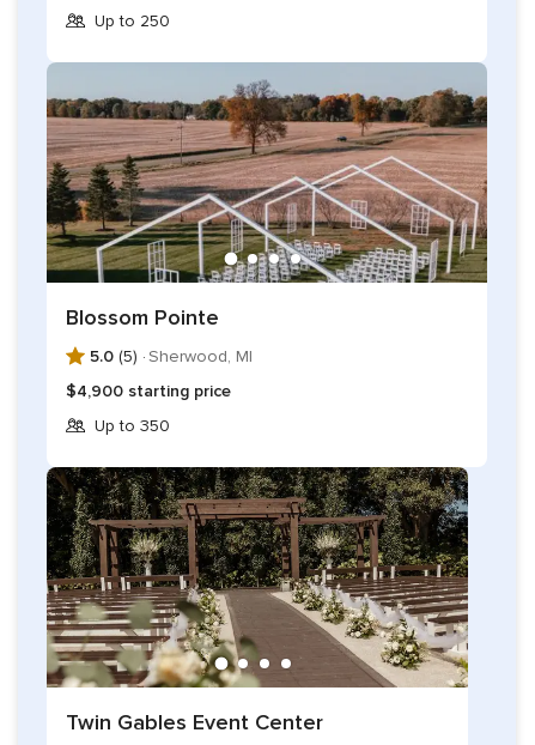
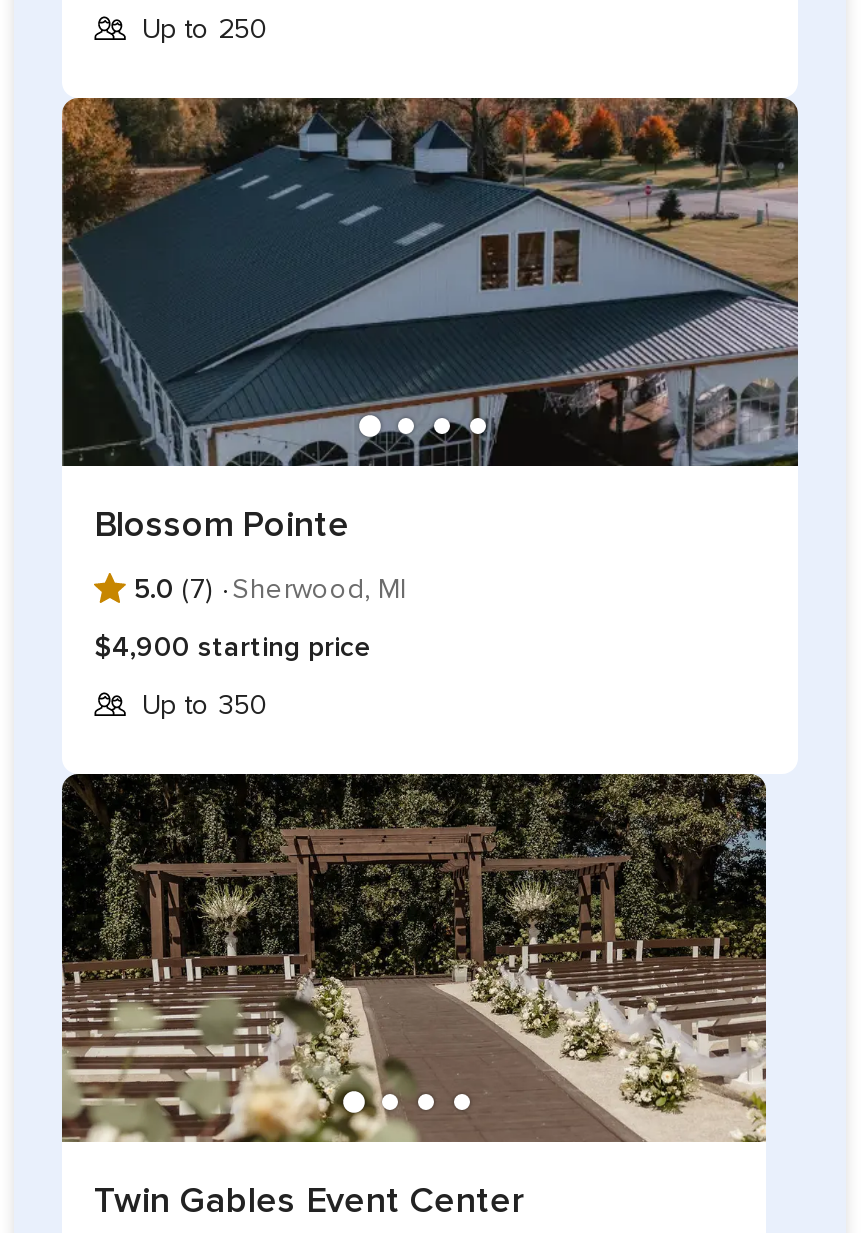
[45,62,488,284] [image] -> [62,96,800,468] [image]
[90,346,253,366] 5.0 (5) · Sherwood, MI -> [134,572,406,606] 5.0 (7) · Sherwood, MI

